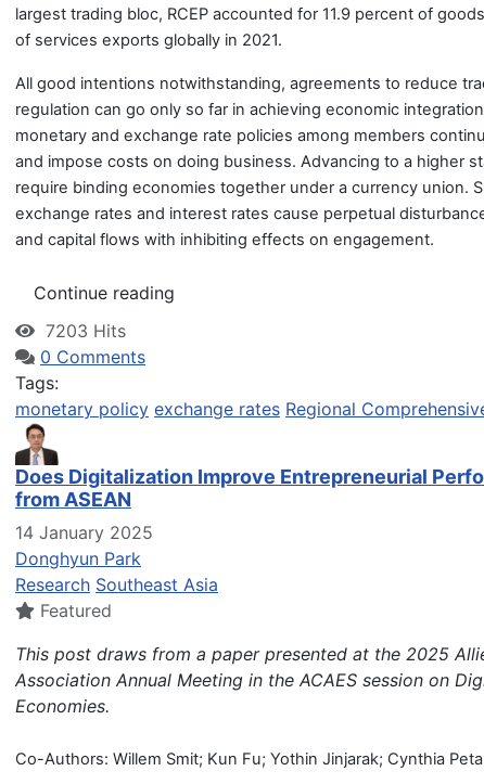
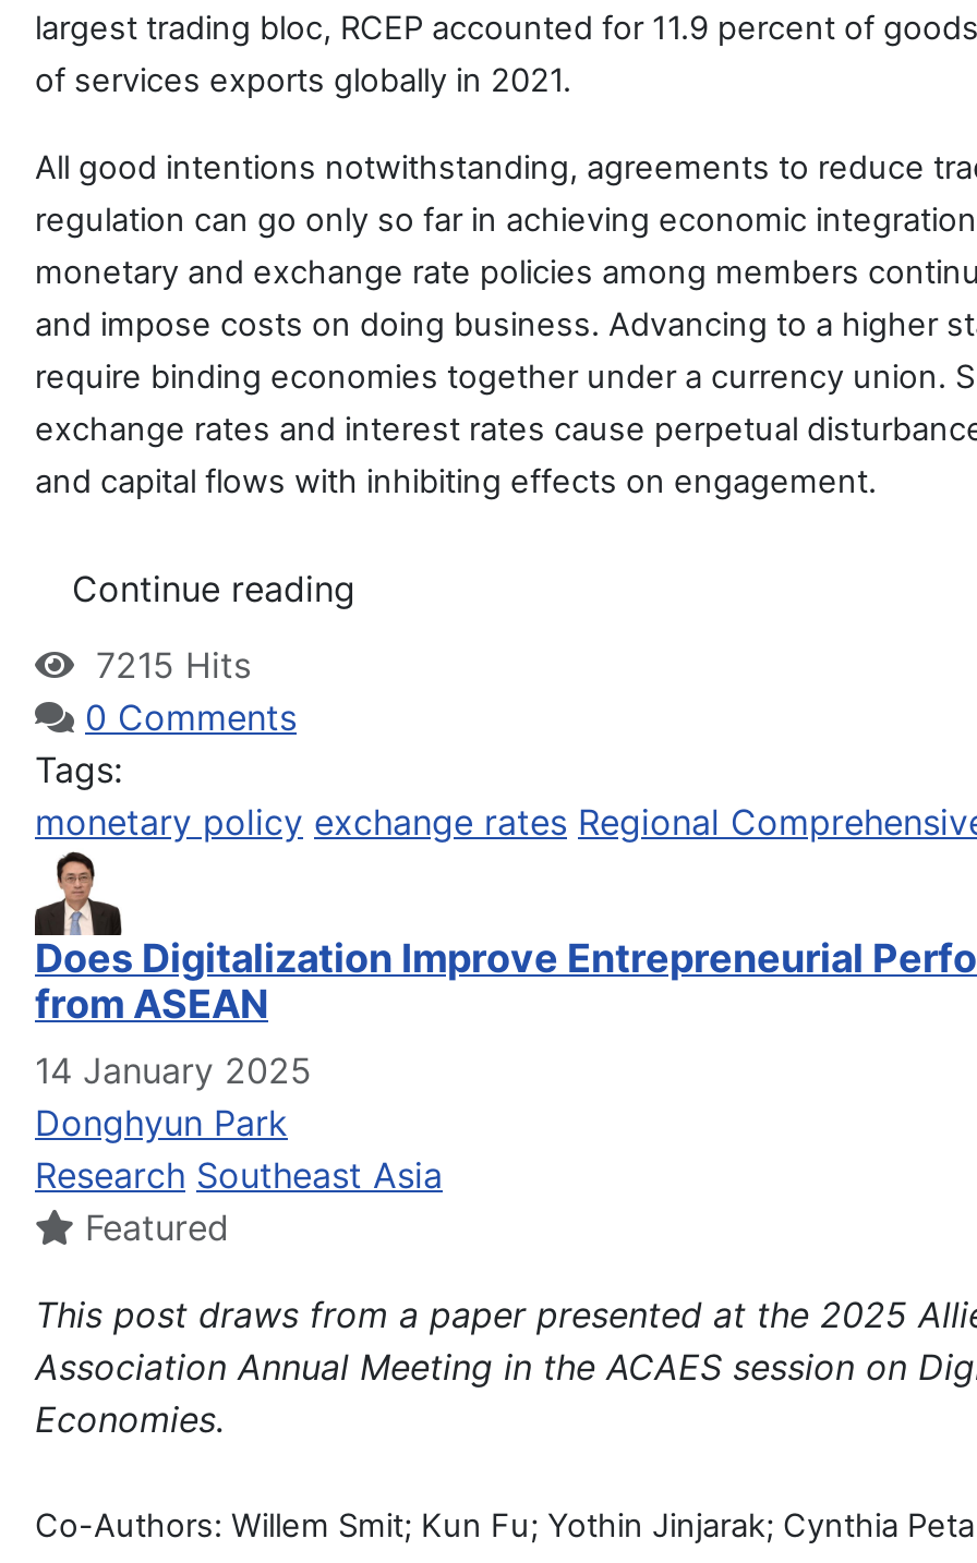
[35,320,126,342] 7203 Hits -> [74,643,251,687] 7215 Hits

